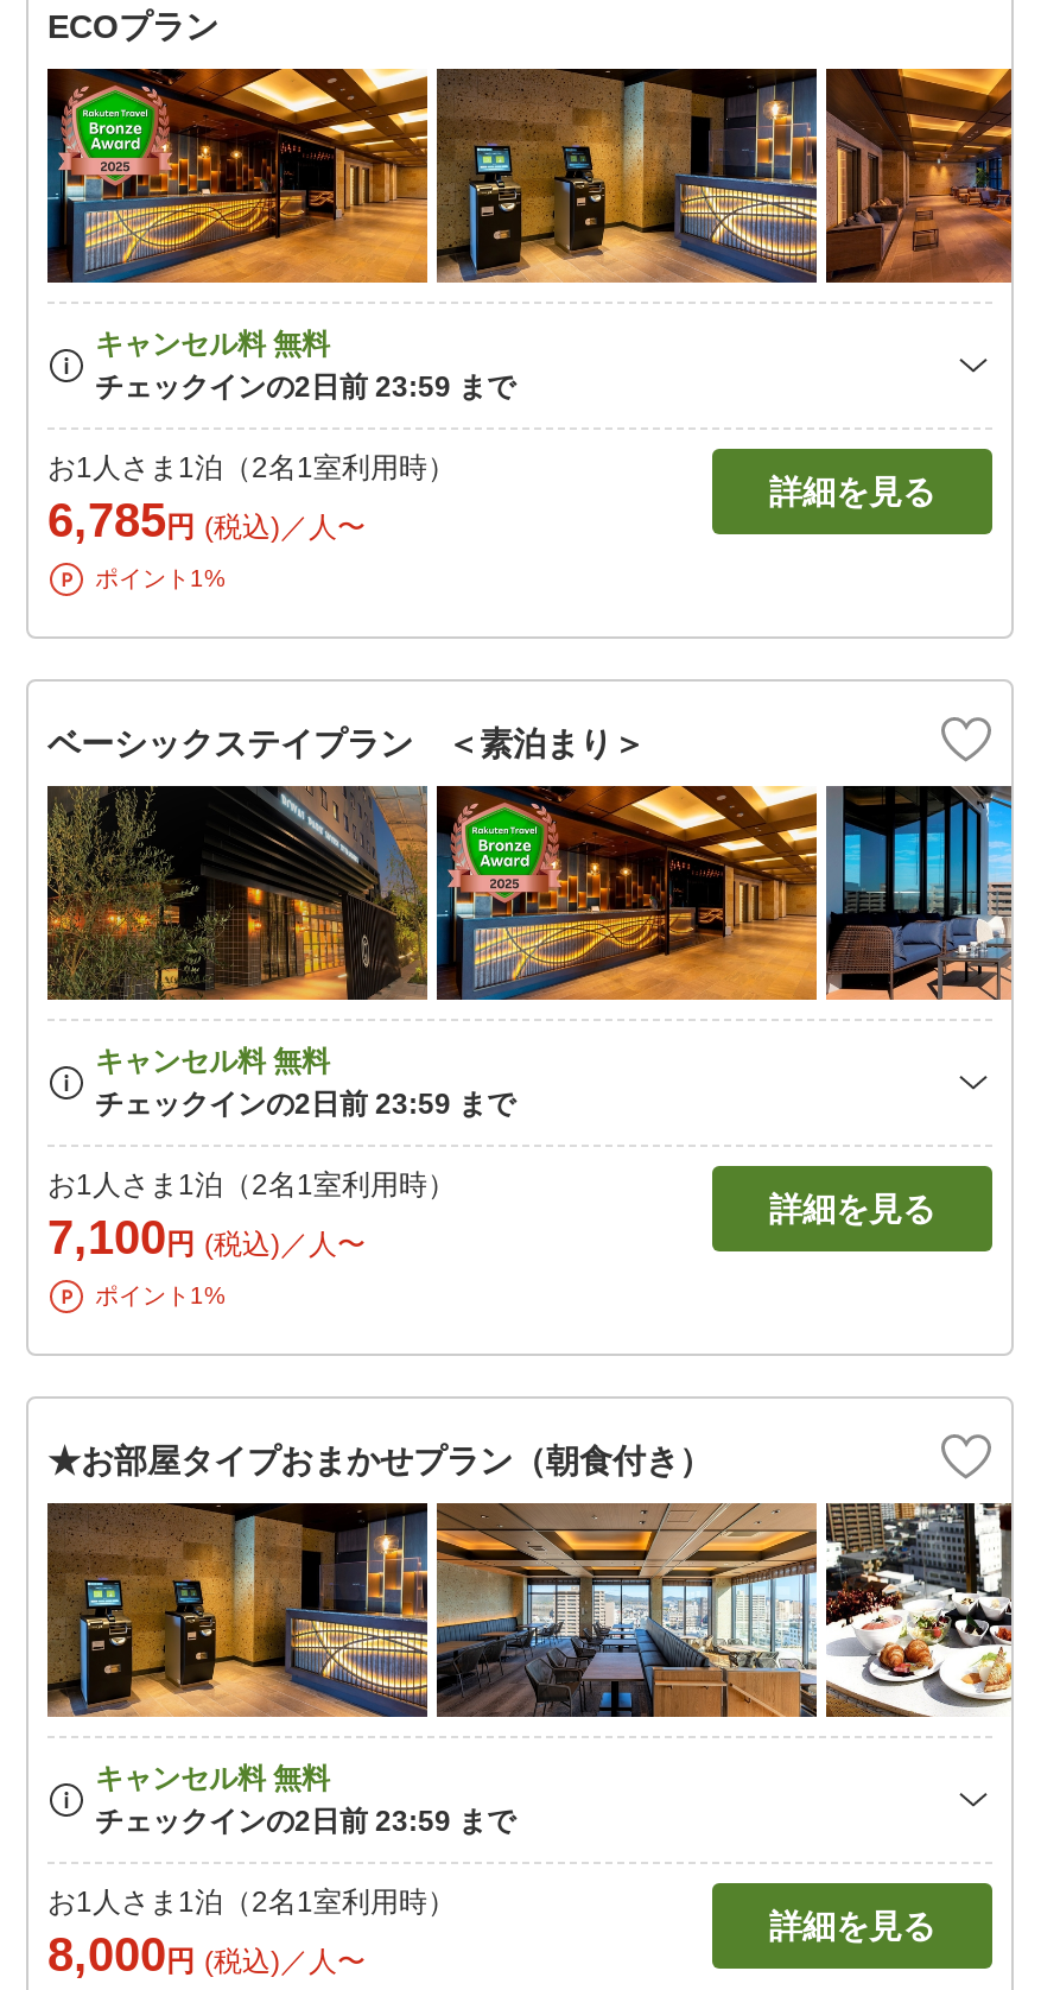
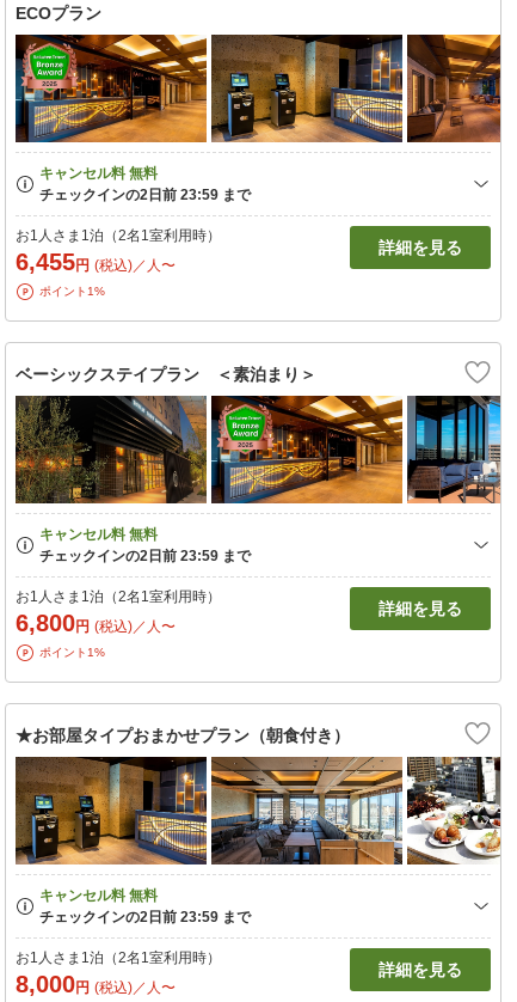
[47,494,366,546] 6,785円 (税込)／人〜 -> [16,249,176,275] 6,455円 (税込)／人〜
[47,1211,366,1263] 7,100円 (税込)／人〜 -> [16,610,176,636] 6,800円 (税込)／人〜

